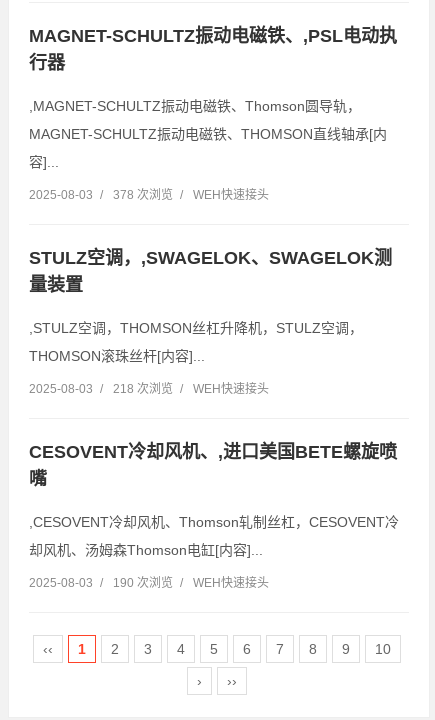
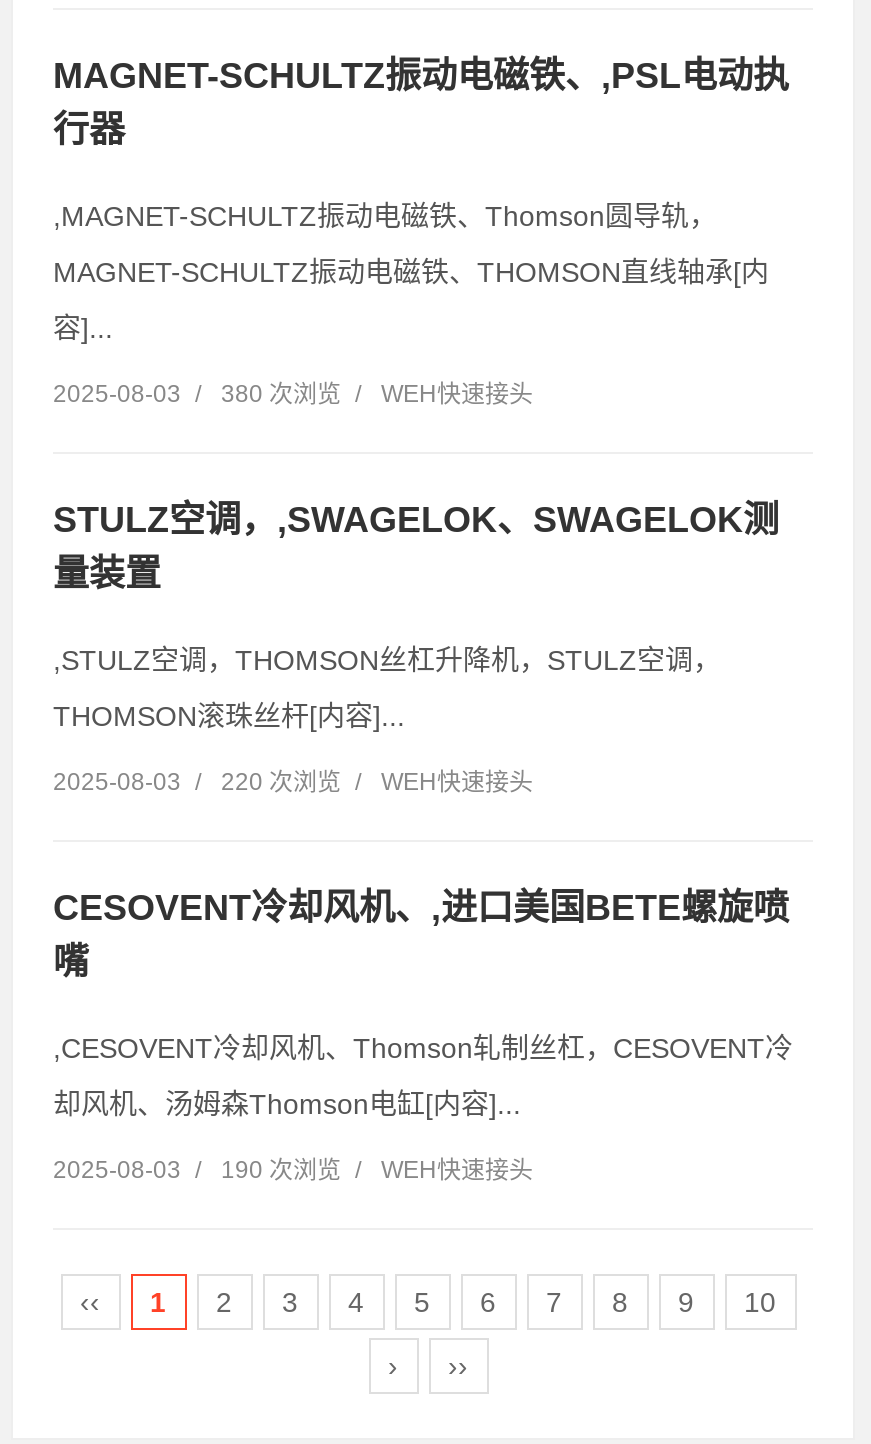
[29,188,269,202] 2025-08-03 / 378 次浏览 / WEH快速接头 -> [53,380,533,408] 2025-08-03 / 380 次浏览 / WEH快速接头
[29,382,269,396] 2025-08-03 / 218 次浏览 / WEH快速接头 -> [53,768,533,796] 2025-08-03 / 220 次浏览 / WEH快速接头

